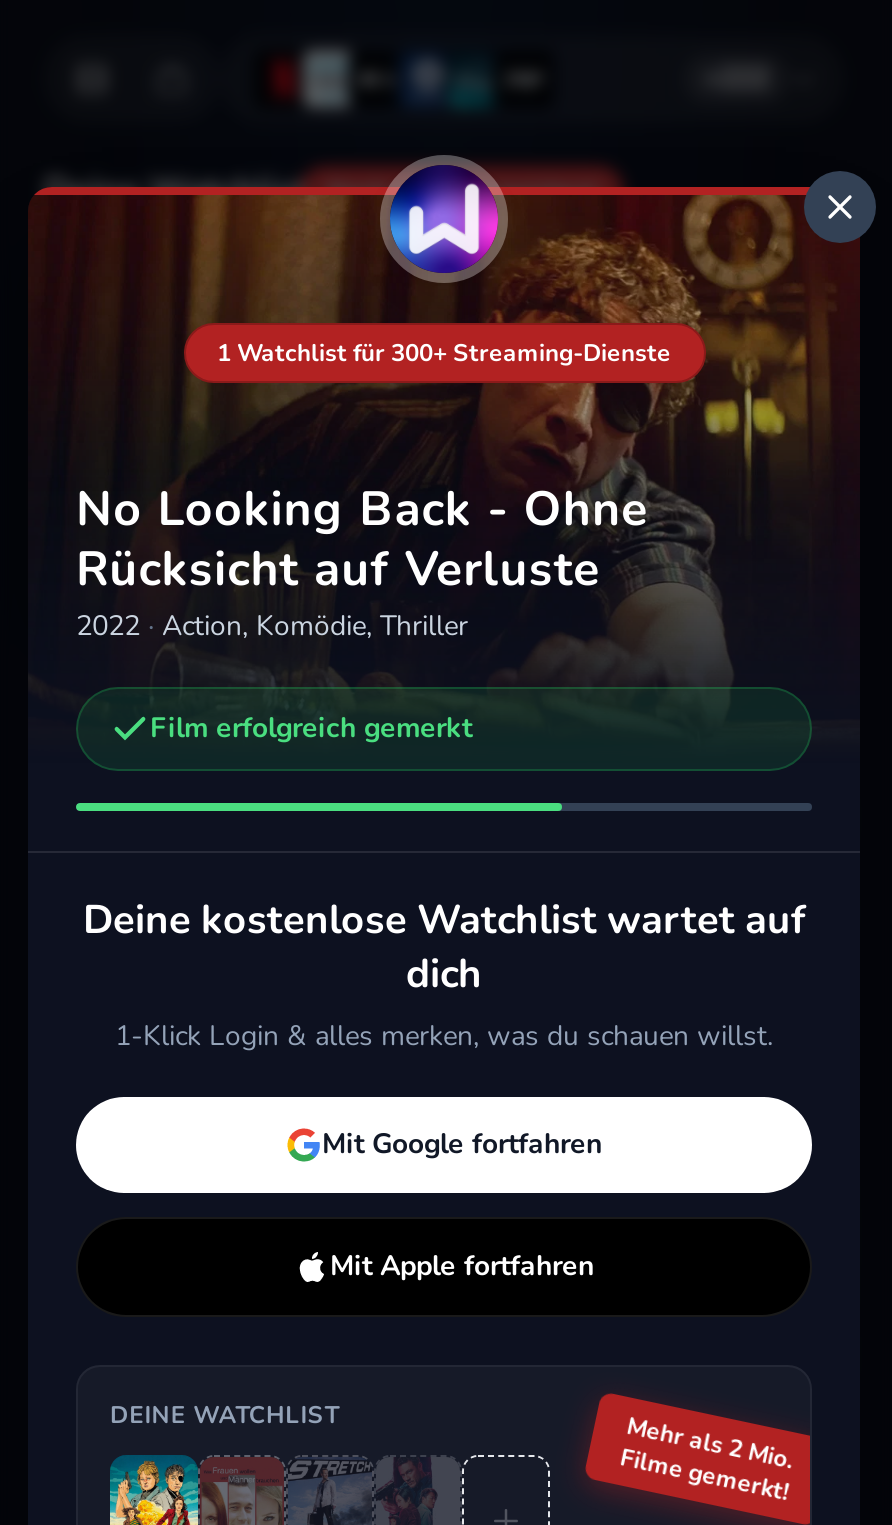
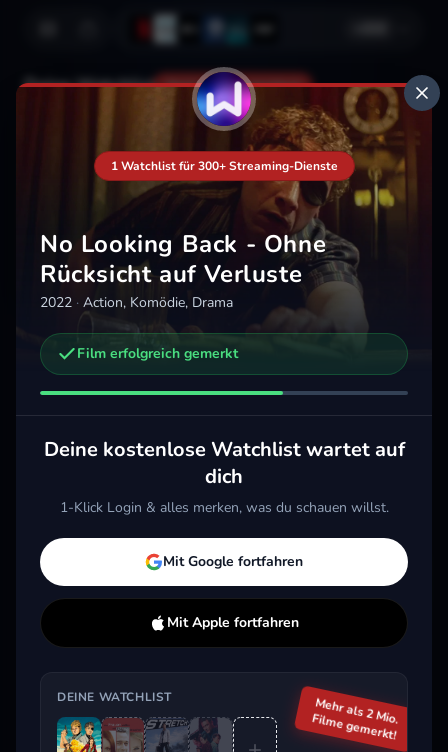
[76,606,468,644] 2022 · Action, Komödie, Thriller -> [40,292,233,311] 2022 · Action, Komödie, Drama

